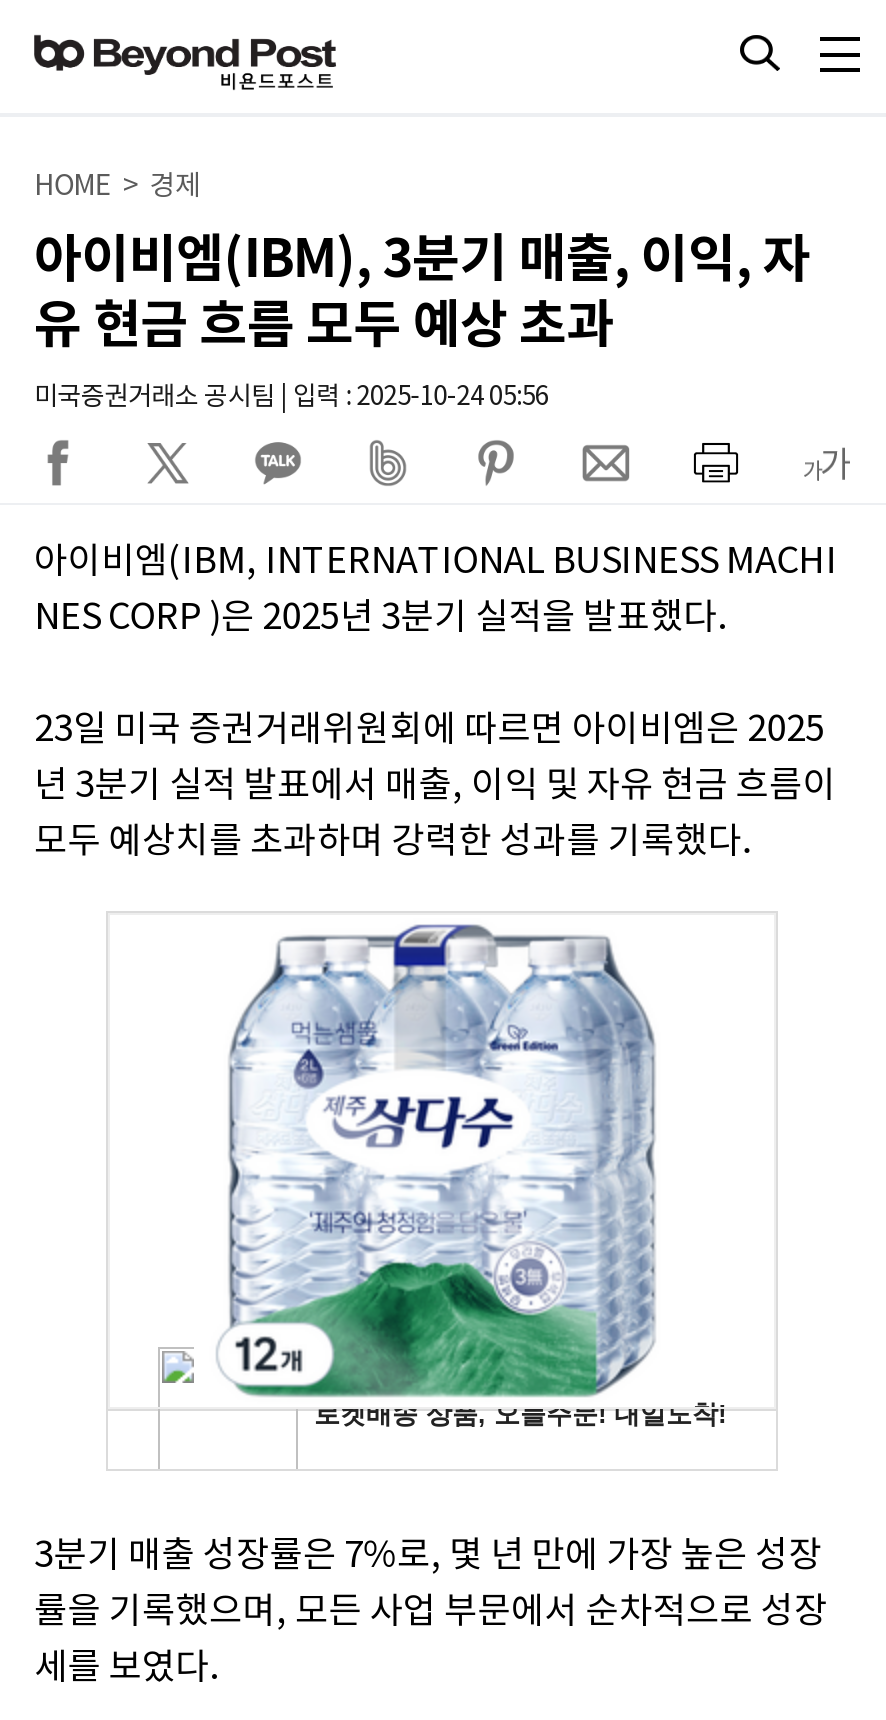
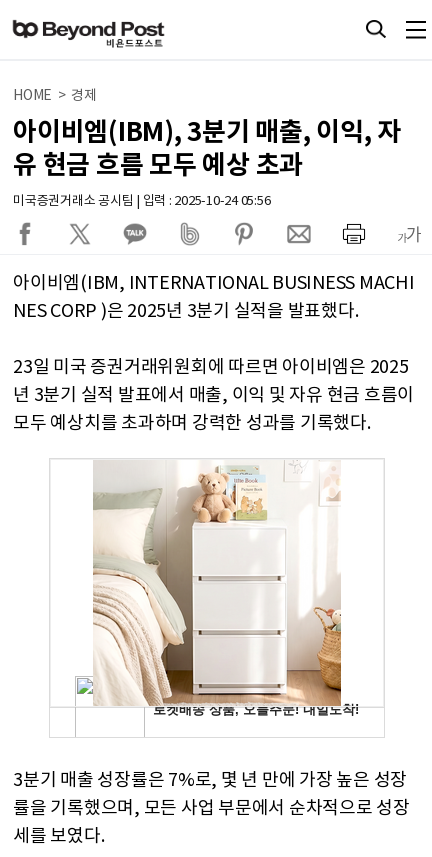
[194,917,690,1409] [image] -> [92,461,342,707] [image]

